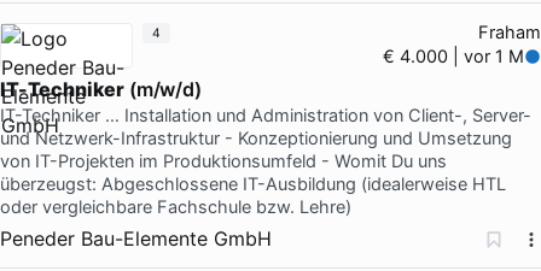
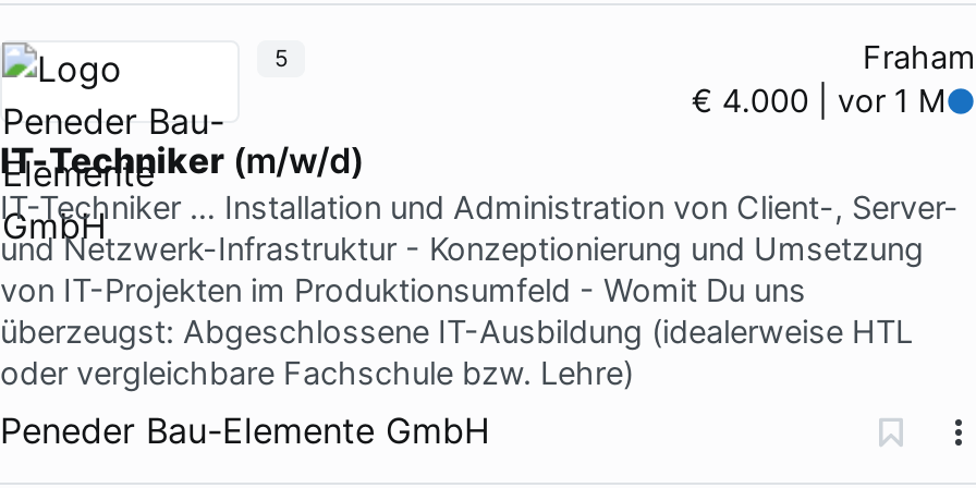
[152,25,161,41] 4 -> [274,44,288,73] 5

